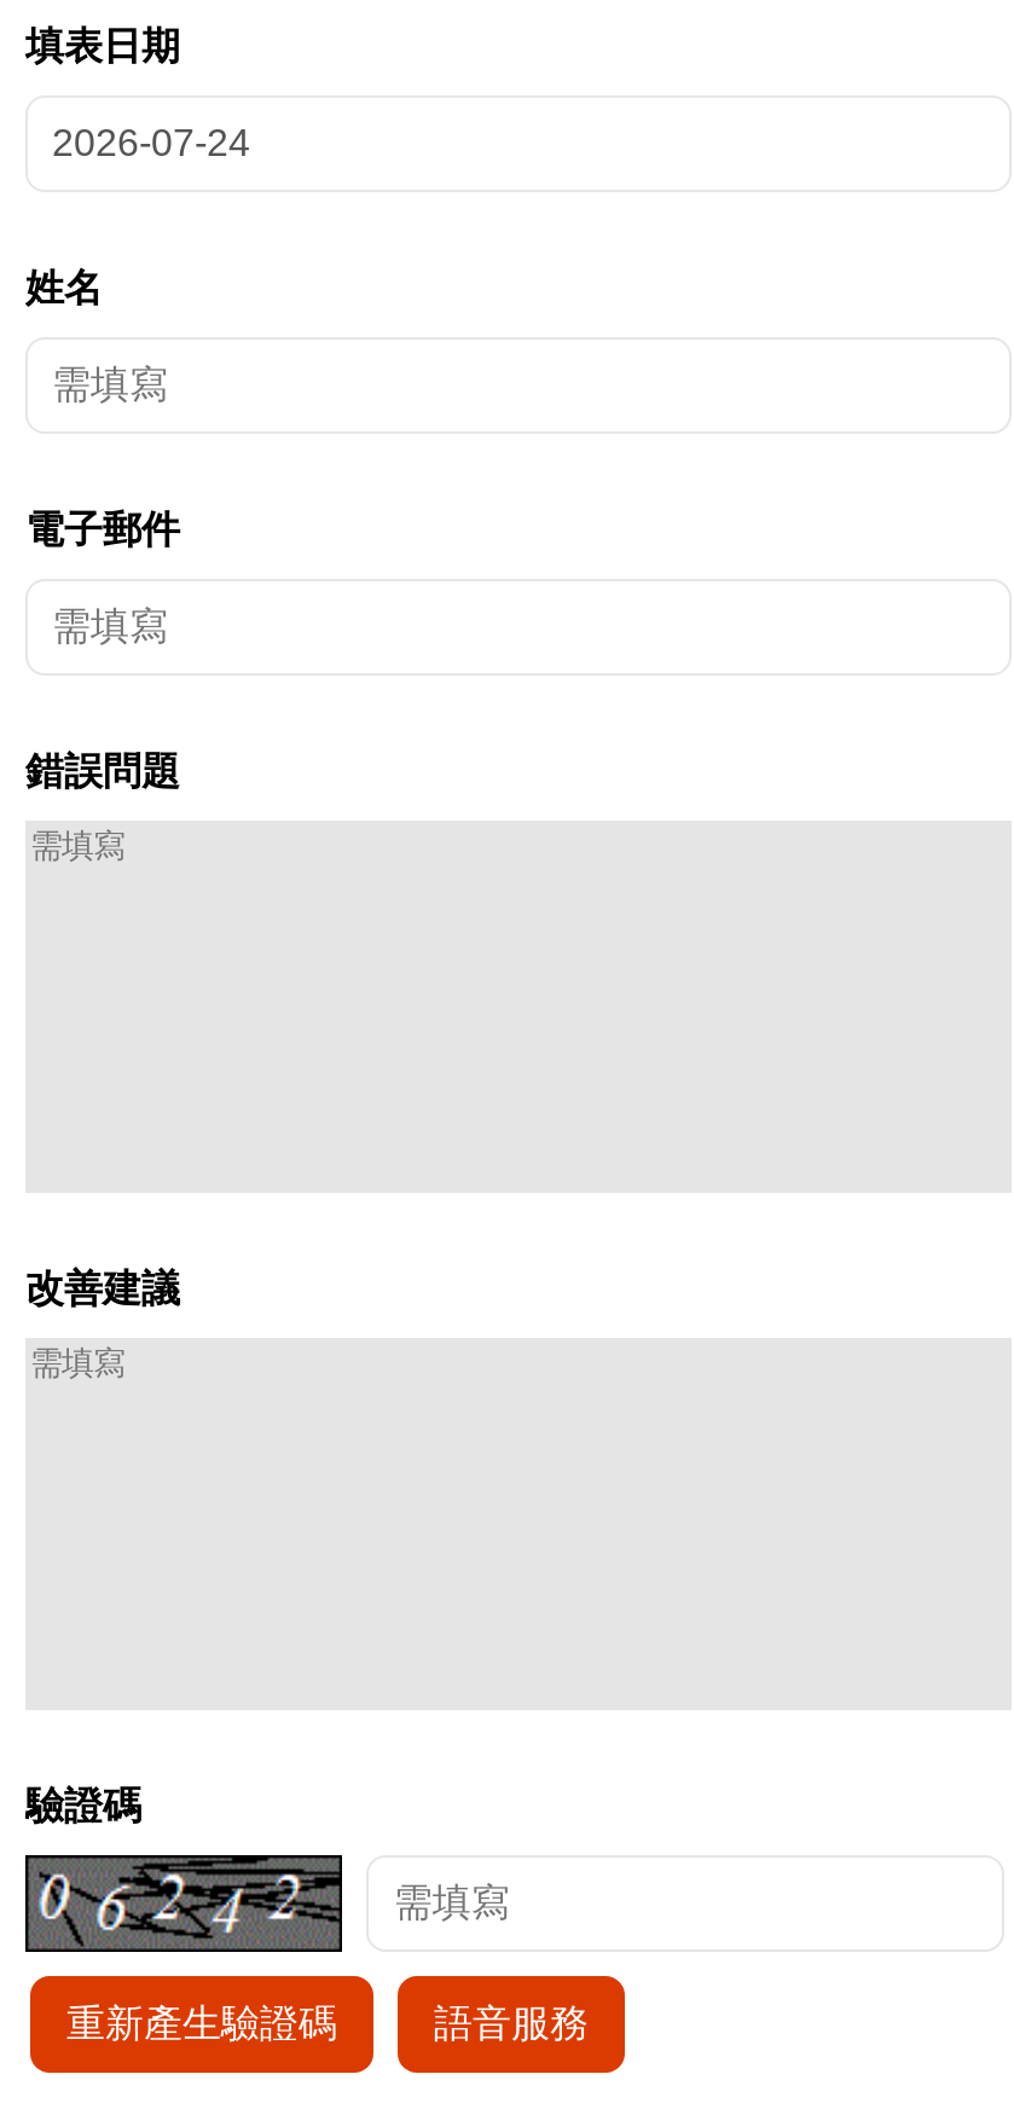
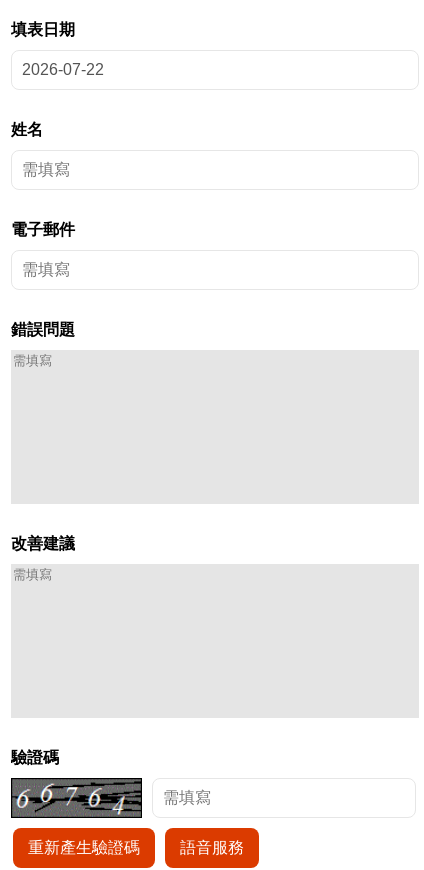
[35,1858,340,1945] [image] -> [14,780,141,815] [image]

